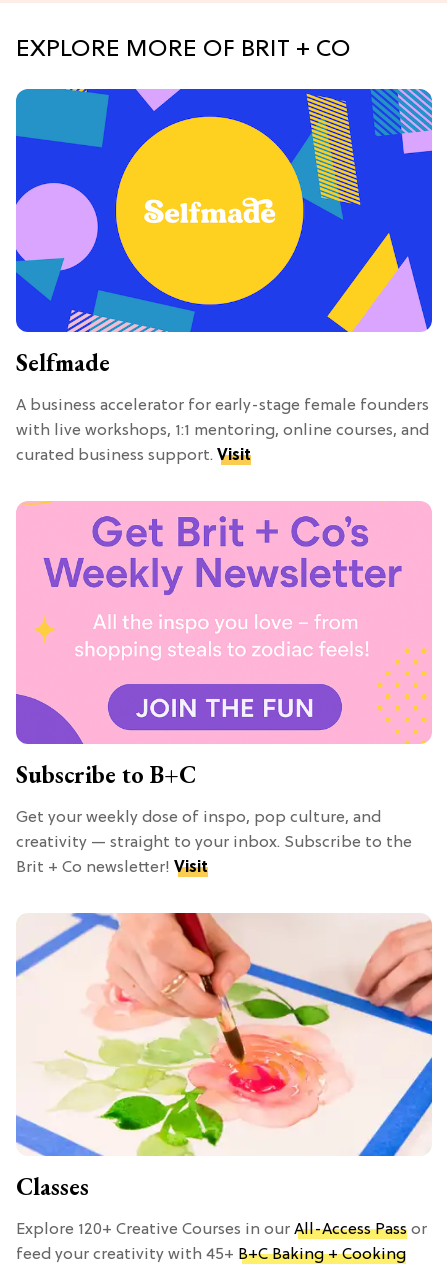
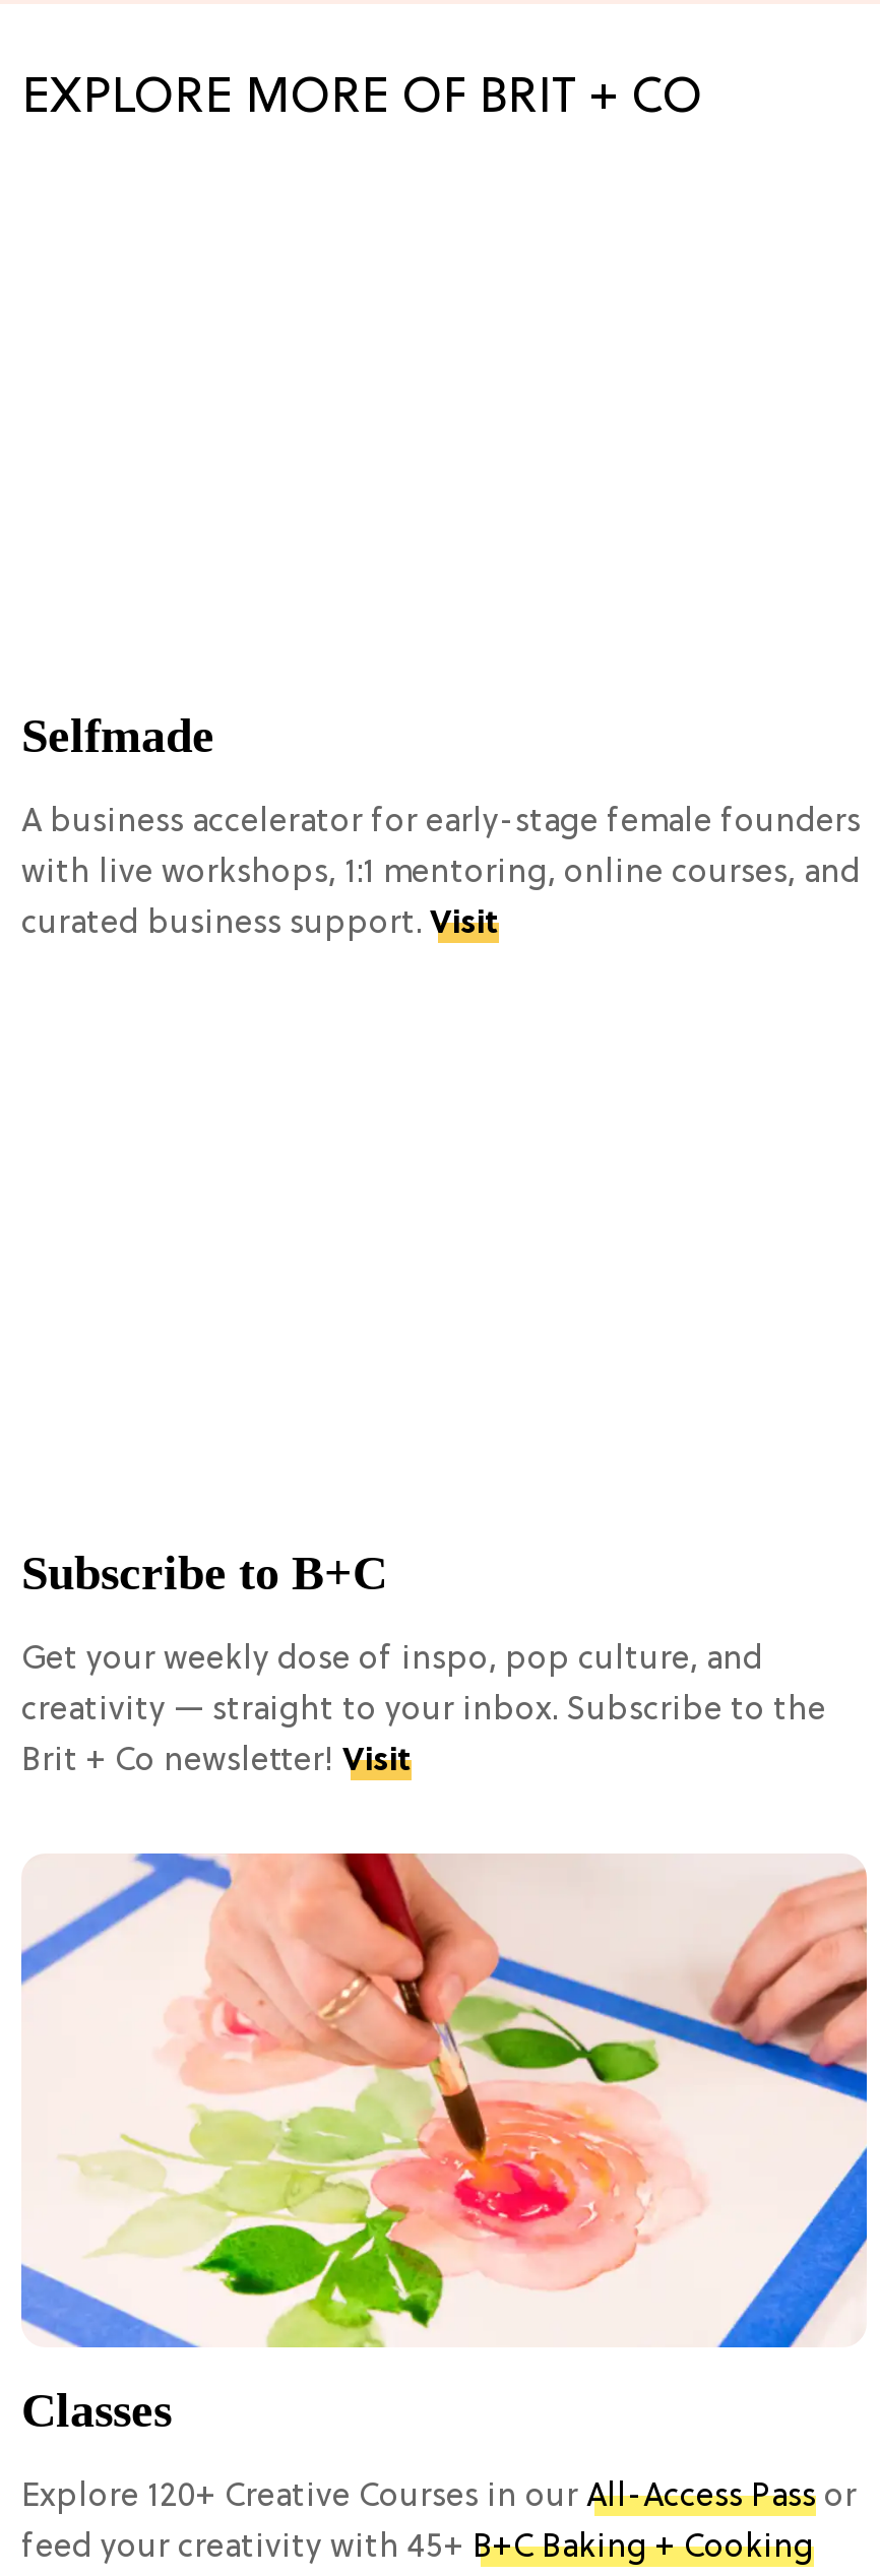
[15,88,433,333] [image] -> none
[15,500,433,745] [image] -> none

